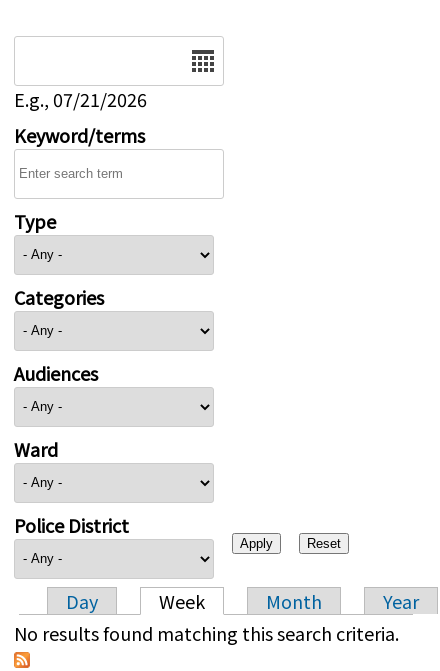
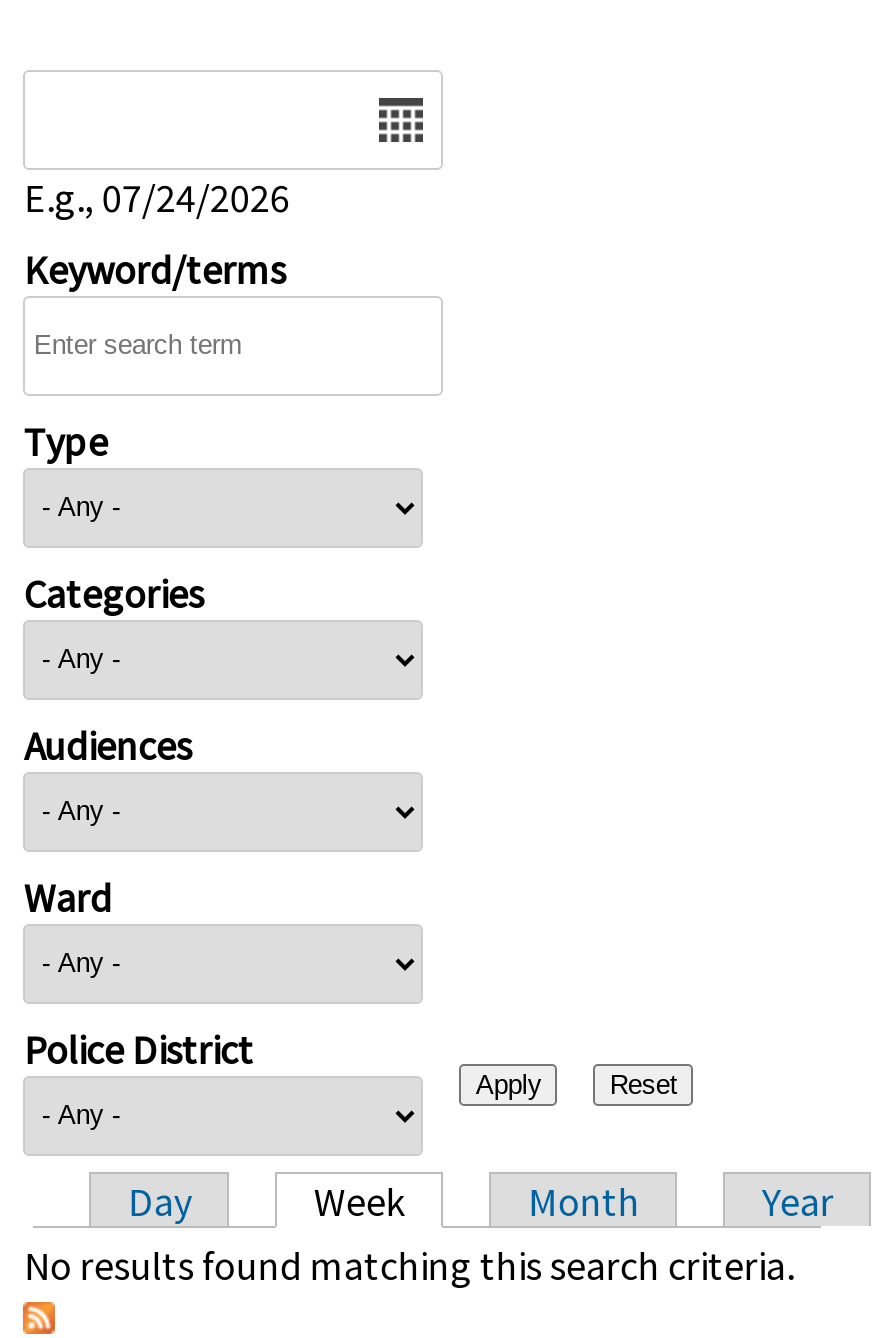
[14,85,147,111] E.g., 07/21/2026 -> [24,169,290,221] E.g., 07/24/2026

